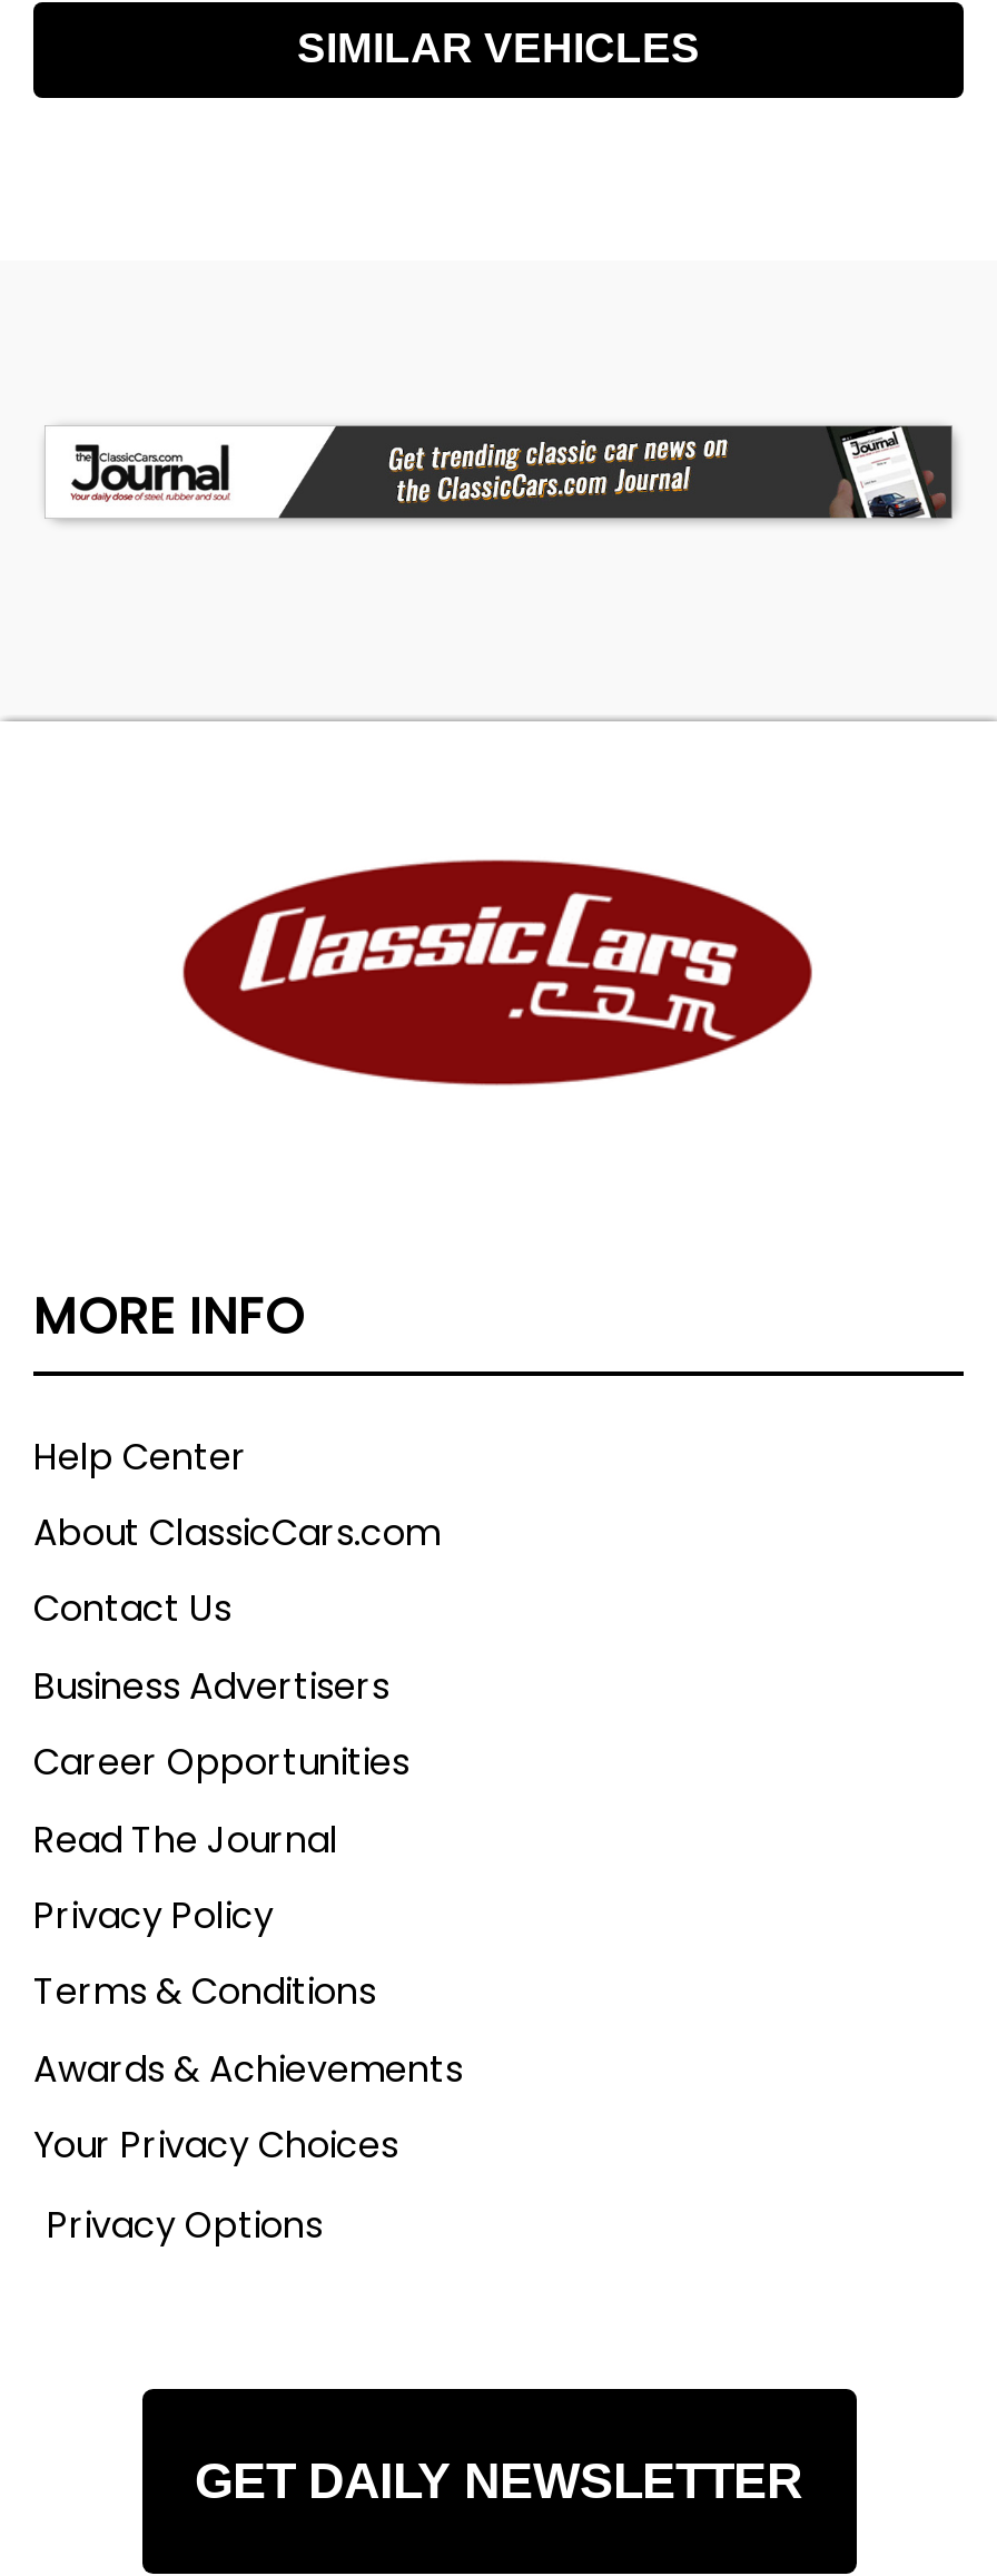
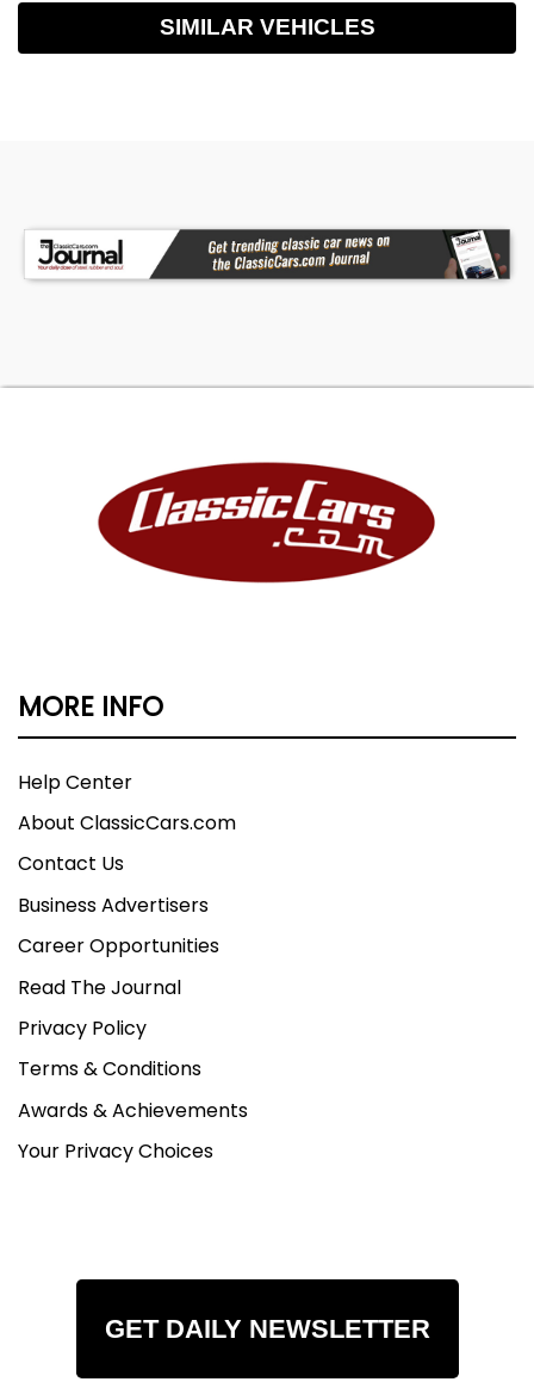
[47,2199,323,2250] Privacy Options -> none

